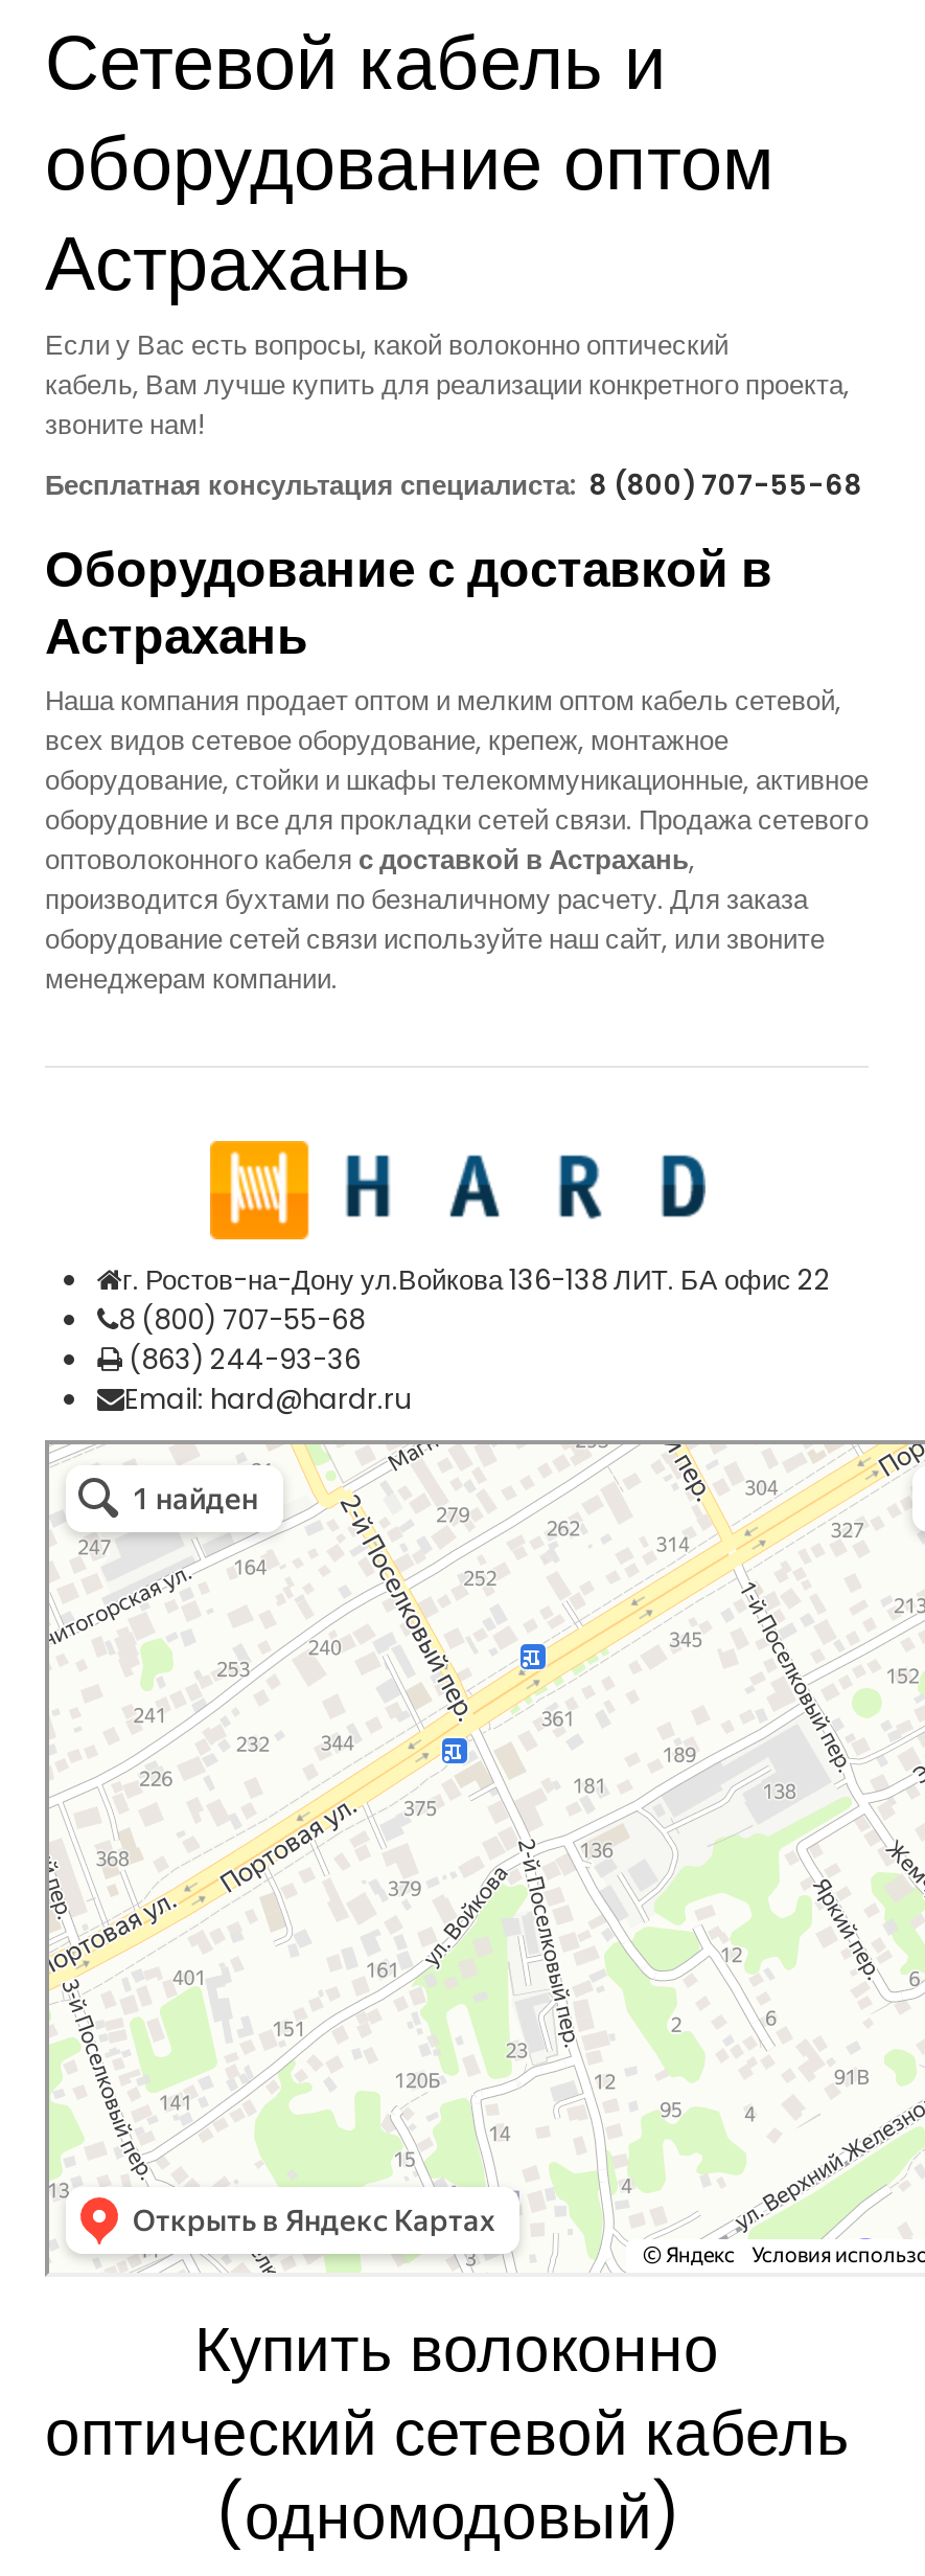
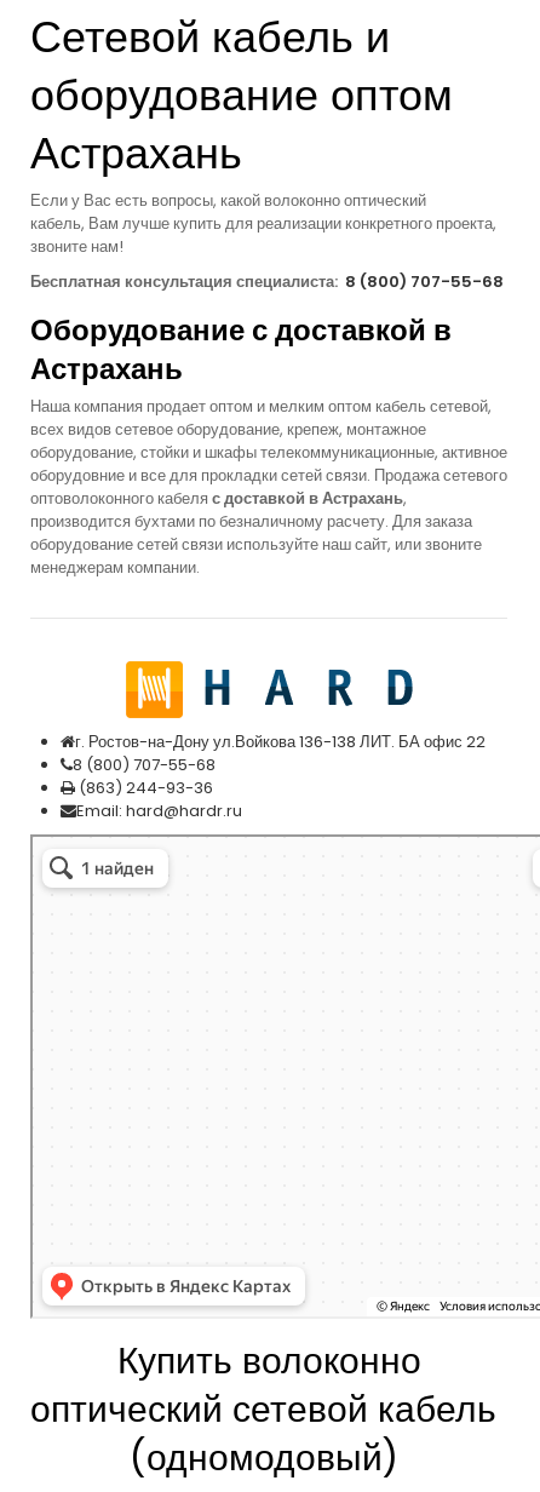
[47,1442,919,2275] [image] -> none

